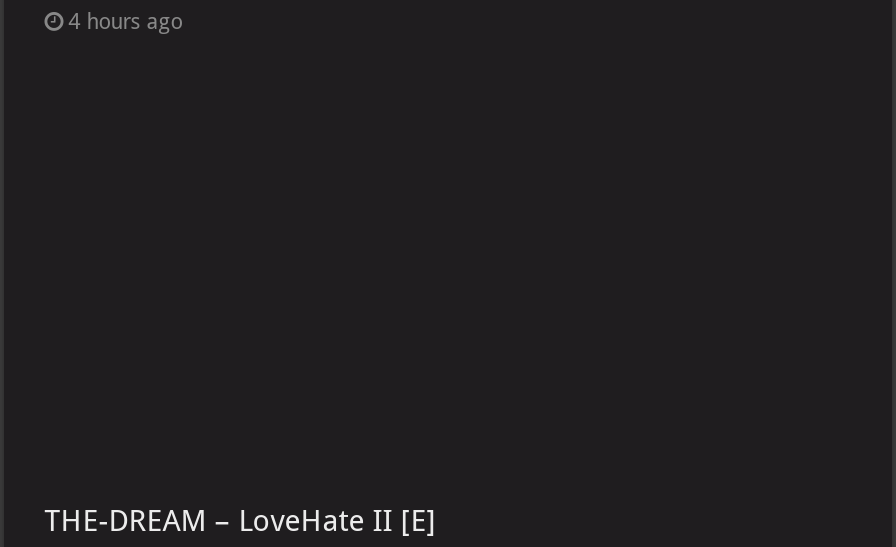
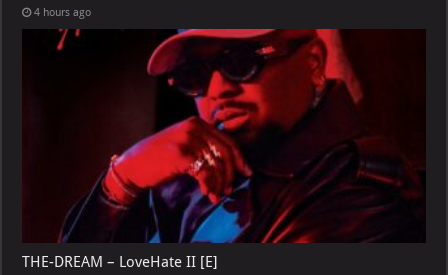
none -> [23,28,425,244] [image]

